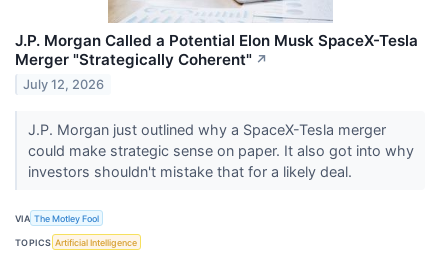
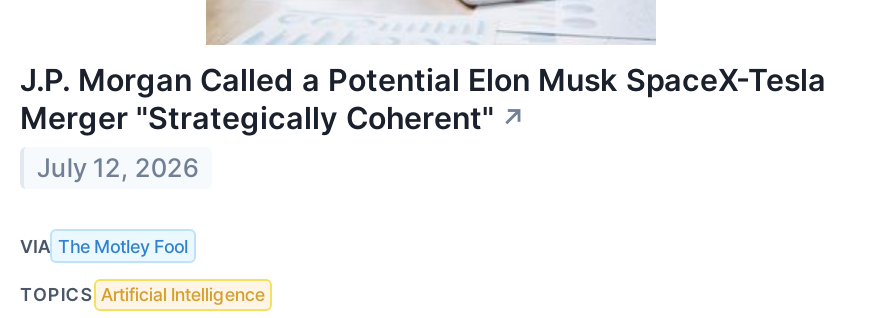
[28,121,414,180] J.P. Morgan just outlined why a SpaceX-Tesla merger | could make strategic sense on paper. It also got into why | investors shouldn't mistake that for a likely deal. -> none

